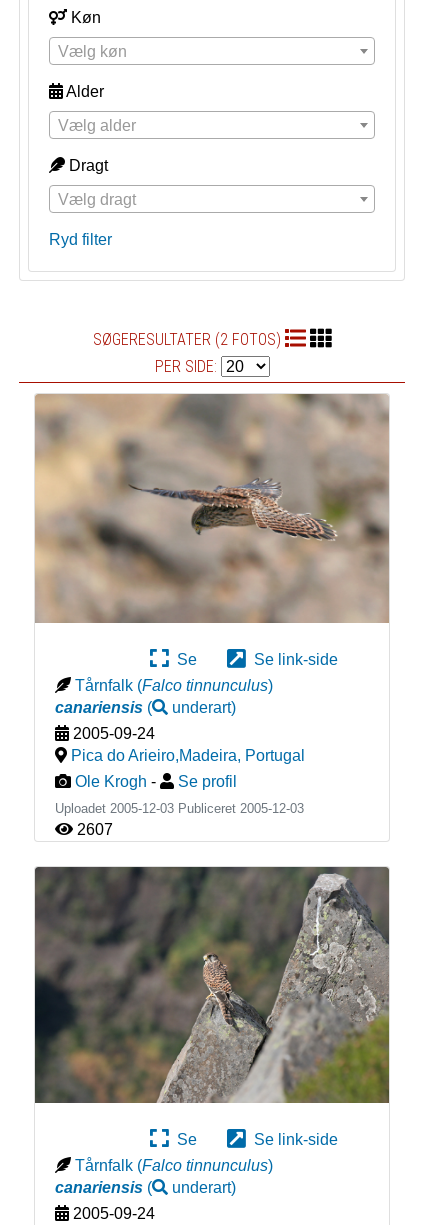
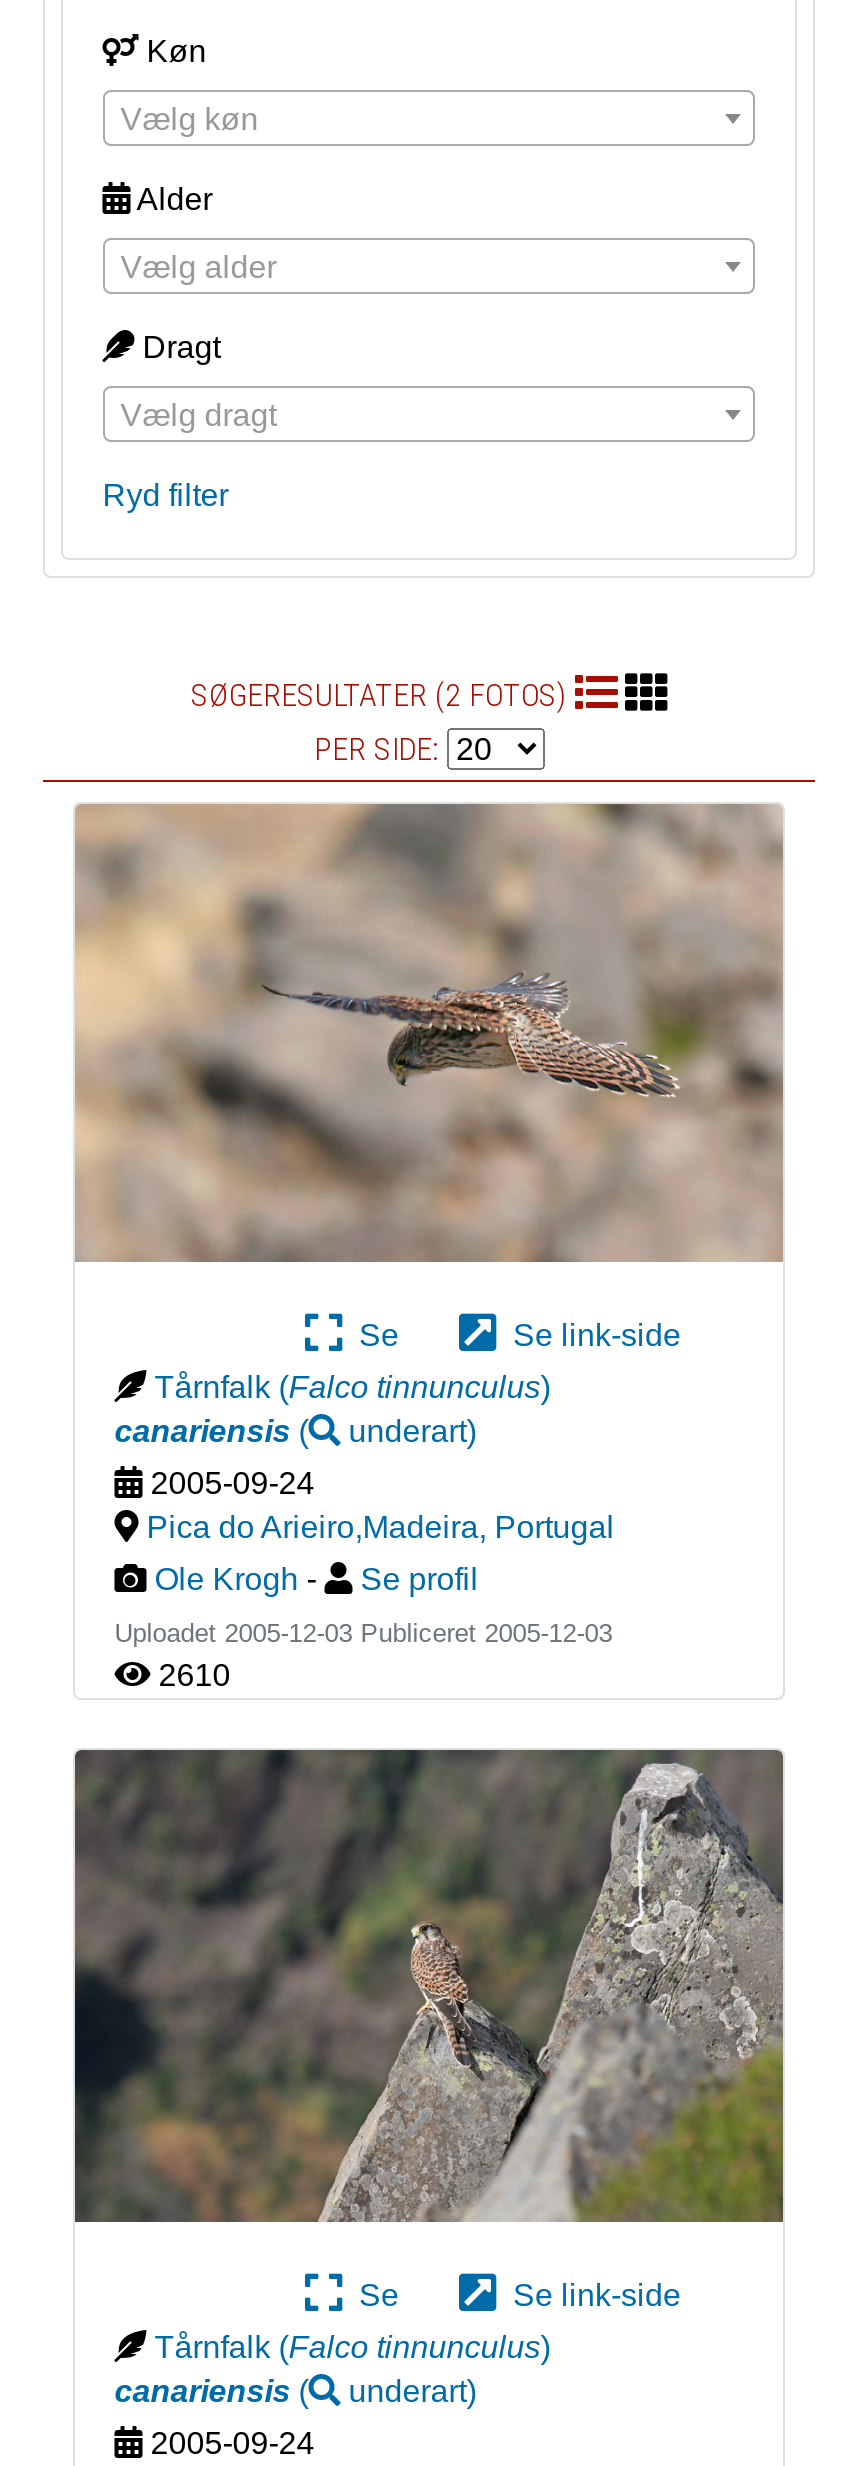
[73,820,113,837] 2607 -> [150,1657,230,1691] 2610

